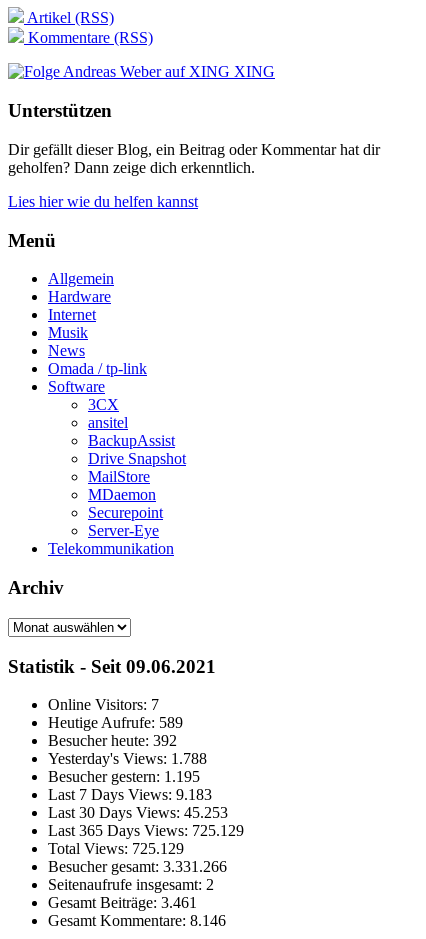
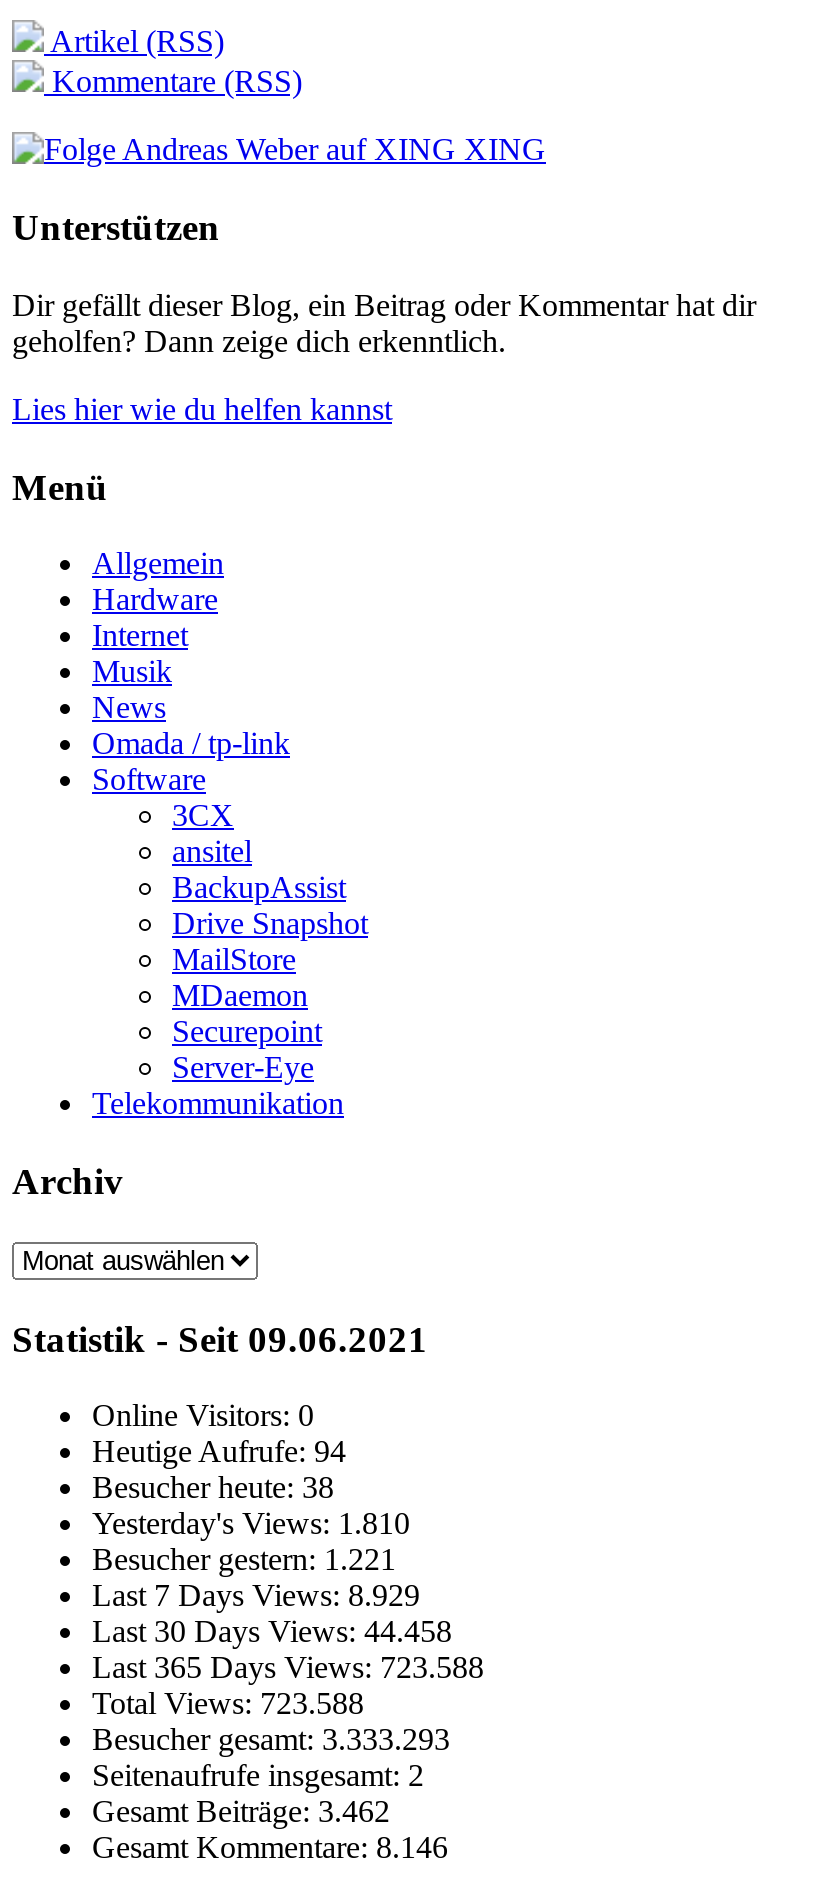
[48,696,159,713] Online Visitors: 7 -> [92,1398,314,1432] Online Visitors: 0
[48,714,183,731] Heutige Aufrufe: 589 -> [92,1434,346,1468] Heutige Aufrufe: 94
[48,732,177,749] Besucher heute: 392 -> [92,1470,334,1504] Besucher heute: 38
[48,750,207,767] Yesterday's Views: 1.788 -> [92,1506,410,1540] Yesterday's Views: 1.810
[48,768,200,785] Besucher gestern: 1.195 -> [92,1542,396,1576] Besucher gestern: 1.221
[48,786,212,803] Last 7 Days Views: 9.183 -> [92,1578,420,1612] Last 7 Days Views: 8.929
[48,804,228,821] Last 30 Days Views: 45.253 -> [92,1614,452,1648] Last 30 Days Views: 44.458
[48,822,244,839] Last 365 Days Views: 725.129 -> [92,1650,484,1684] Last 365 Days Views: 723.588
[48,840,184,857] Total Views: 725.129 -> [92,1686,364,1720] Total Views: 723.588
[48,858,227,875] Besucher gesamt: 3.331.266 -> [92,1722,450,1756] Besucher gesamt: 3.333.293
[48,894,197,911] Gesamt Beiträge:3.461 -> [92,1794,390,1828] Gesamt Beiträge:3.462

